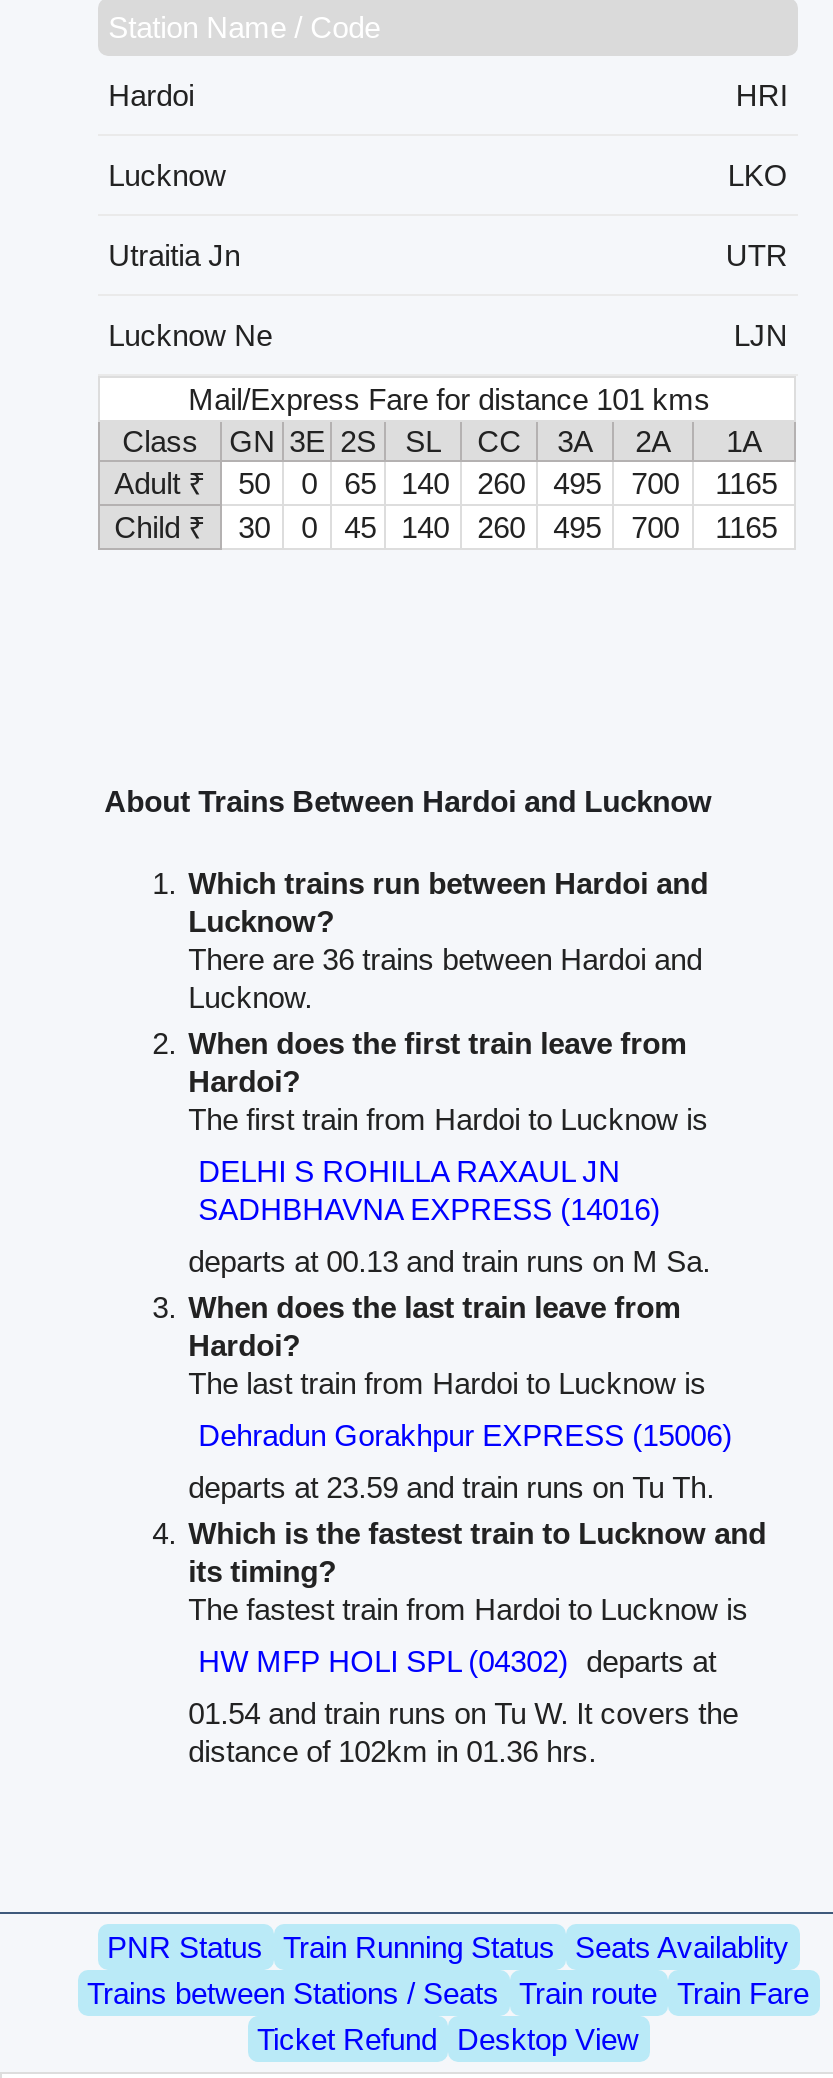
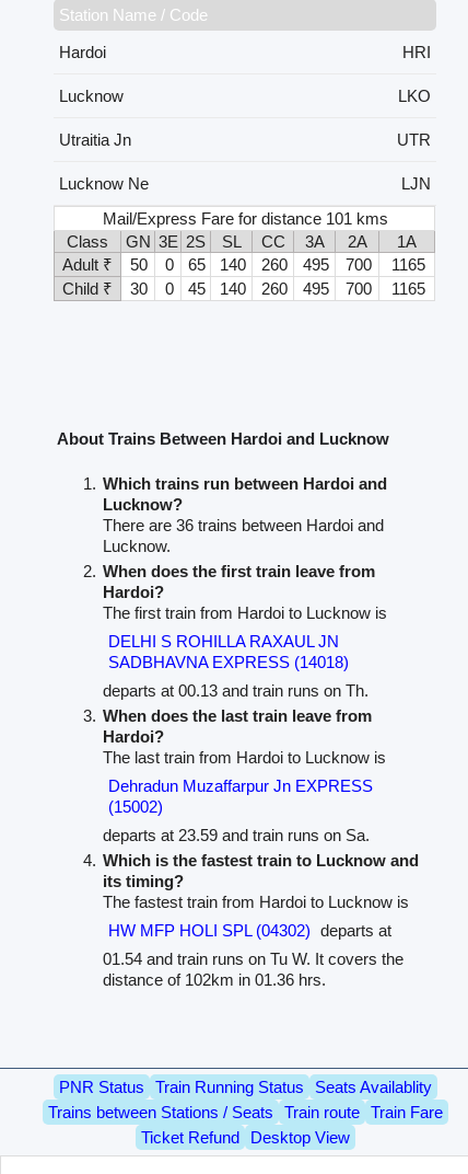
[198,1192,660,1226] SADHBHAVNA EXPRESS (14016) -> [108,653,349,671] SADBHAVNA EXPRESS (14018)
[188,1244,710,1278] departs at 00.13 and train runs on M Sa. -> [103,681,369,700] departs at 00.13 and train runs on Th.
[198,1418,732,1452] Dehradun Gorakhpur EXPRESS (15006) -> [108,776,373,816] Dehradun Muzaffarpur Jn EXPRESS | (15002)
[188,1470,714,1504] departs at 23.59 and train runs on Tu Th. -> [103,826,370,844] departs at 23.59 and train runs on Sa.

